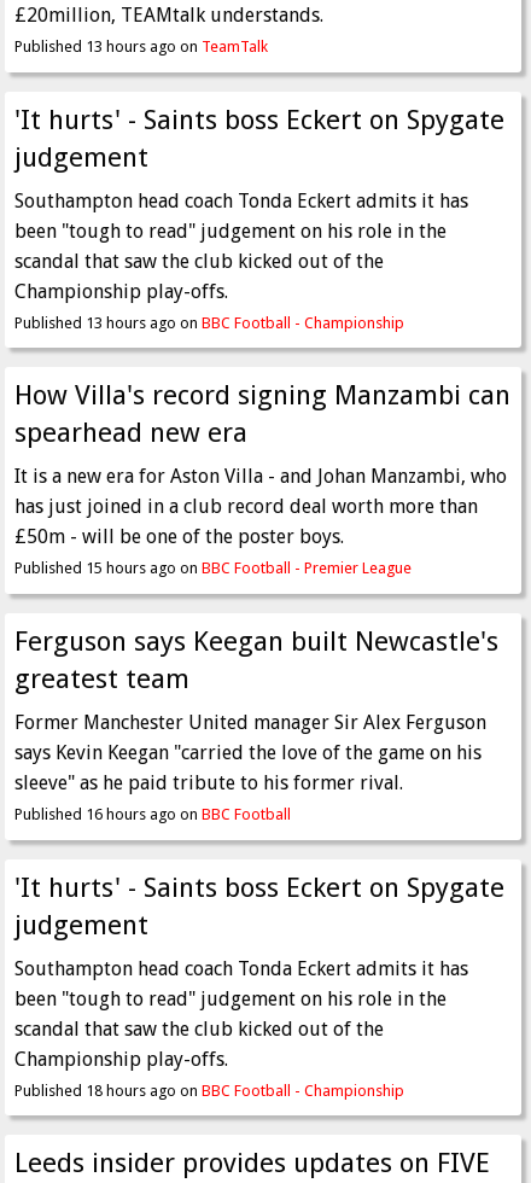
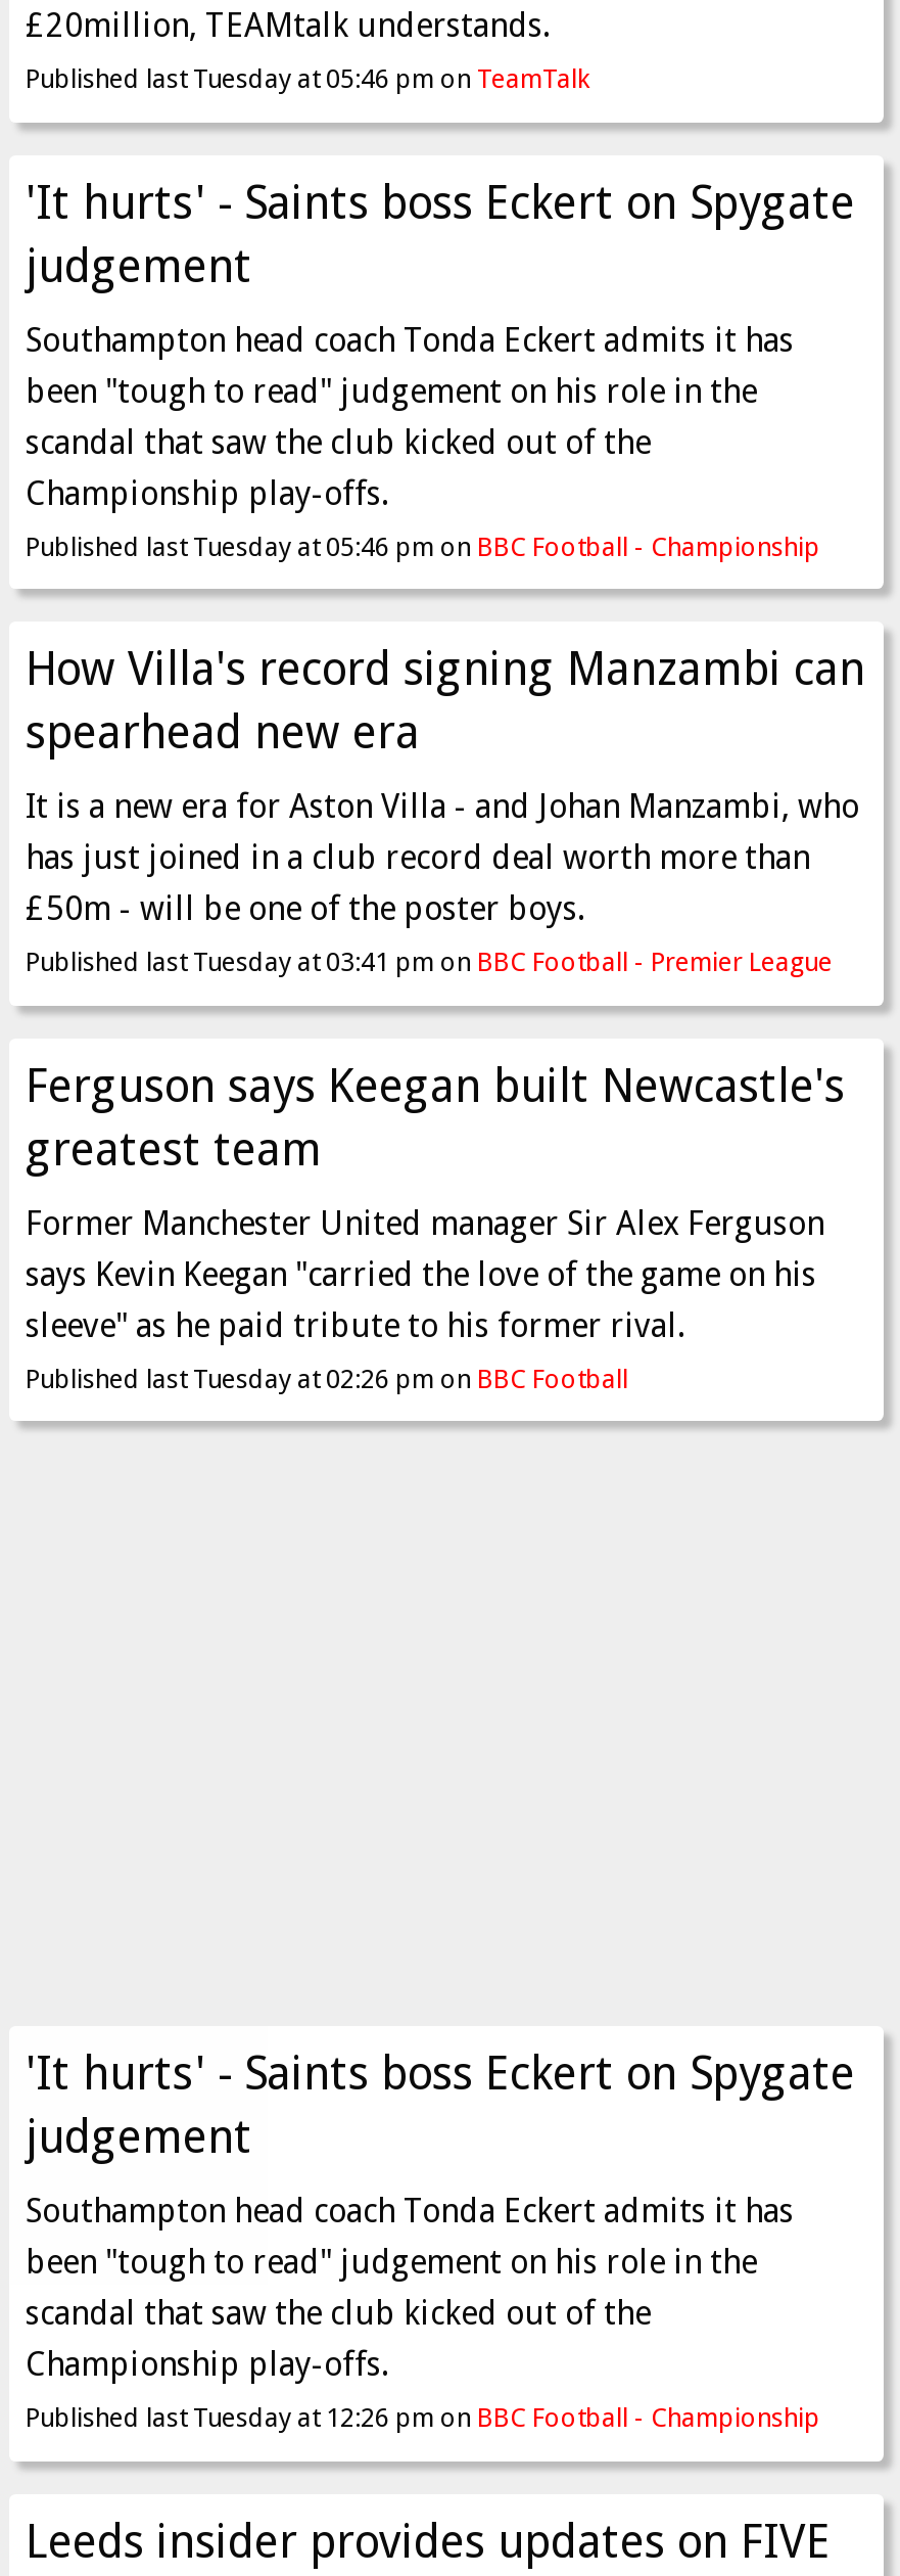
[14,38,268,56] Published 13 hours ago on TeamTalk -> [26,64,589,94] Published last Tuesday at 05:46 pm on TeamTalk
[14,314,404,332] Published 13 hours ago on BBC Football - Championship -> [26,531,820,562] Published last Tuesday at 05:46 pm on BBC Football - Championship
[14,559,412,577] Published 15 hours ago on BBC Football - Premier League -> [26,947,833,978] Published last Tuesday at 03:41 pm on BBC Football - Premier League
[14,805,291,823] Published 16 hours ago on BBC Football -> [26,1364,628,1394] Published last Tuesday at 02:26 pm on BBC Football
[14,1081,404,1099] Published 18 hours ago on BBC Football - Championship -> [26,2403,820,2434] Published last Tuesday at 12:26 pm on BBC Football - Championship

